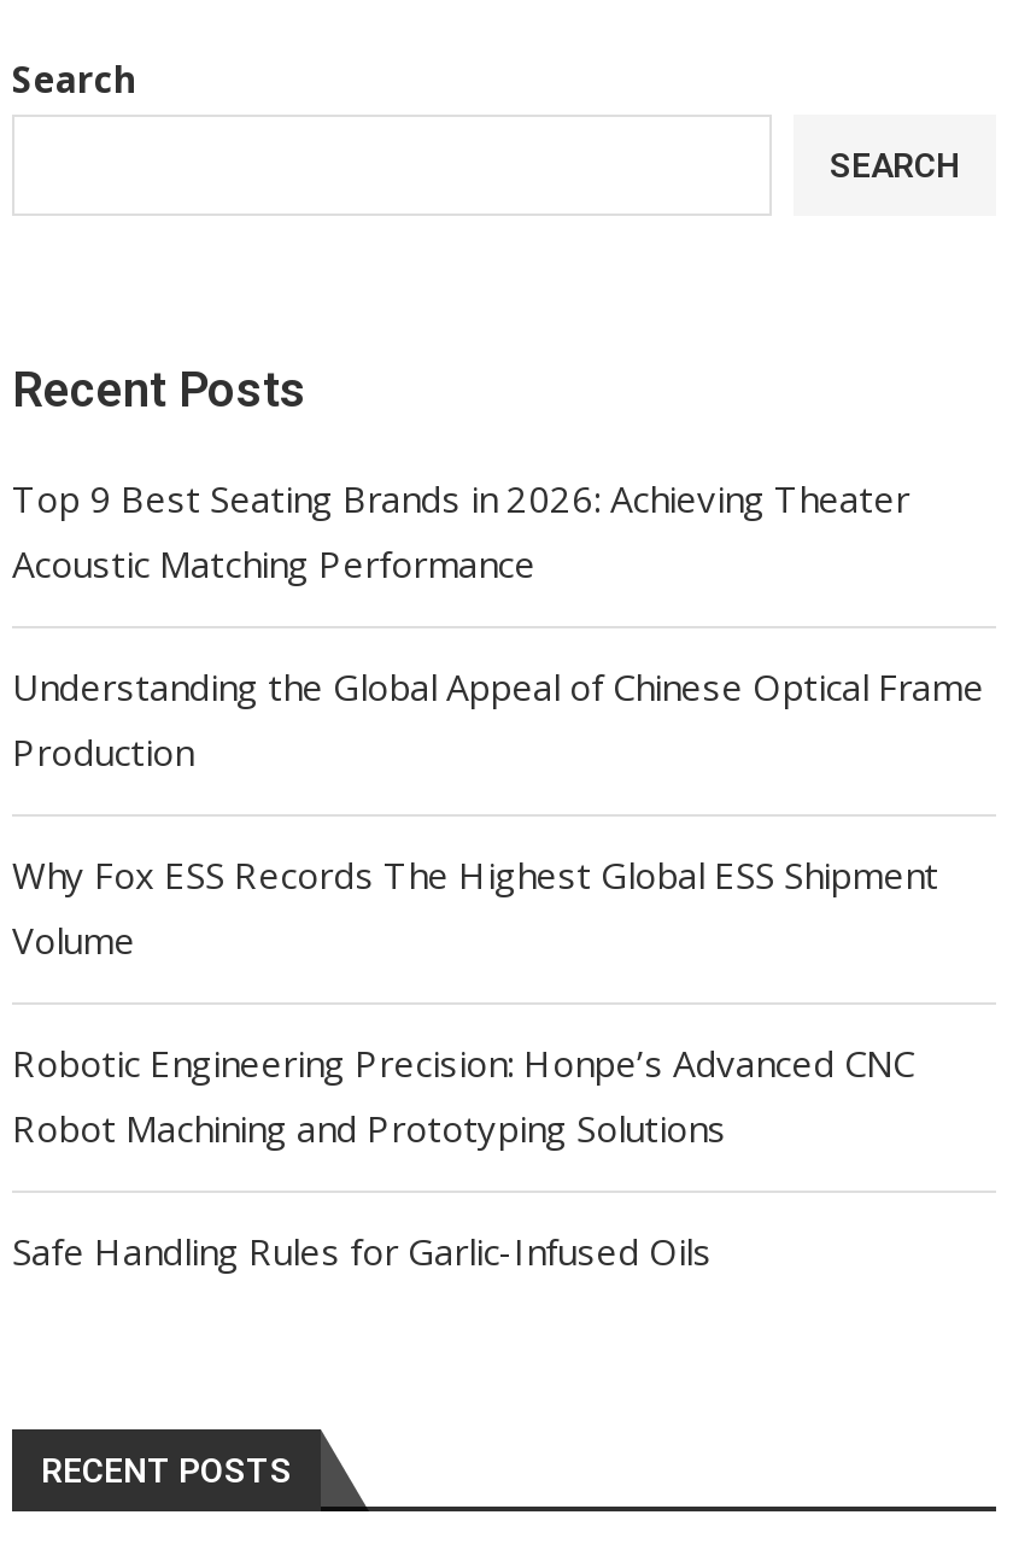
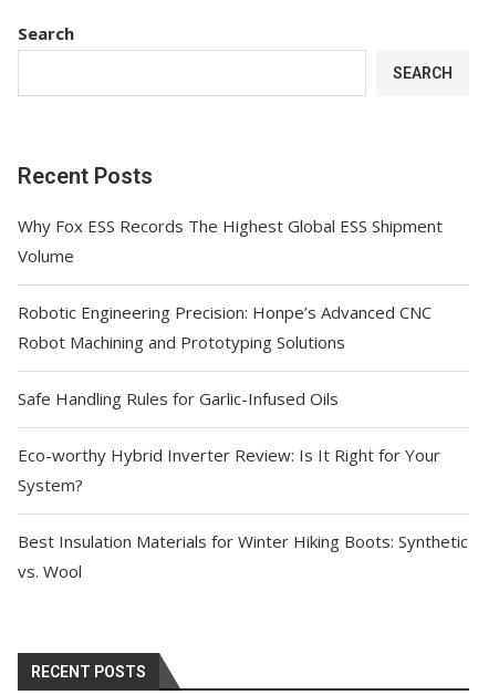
[12,474,984,776] Top 9 Best Seating Brands in 2026: Achieving Theater | Acoustic Matching Performance | Understanding the Global Appeal of Chinese Optical Frame | Production -> none
moved [12,850,938,1275] -> [18,215,443,409]: Why Fox ESS Records The Highest Global ESS Shipment | Volume | Robotic Engineering Precision: Honpe’s Advanced CNC | Robot Machining and Prototyping Solutions | Safe Handling Rules for Garlic-Infused Oils
none -> [18,444,468,582] Eco-worthy Hybrid Inverter Review: Is It Right for Your | System? | Best Insulation Materials for Winter Hiking Boots: Synthetic | vs. Wool

